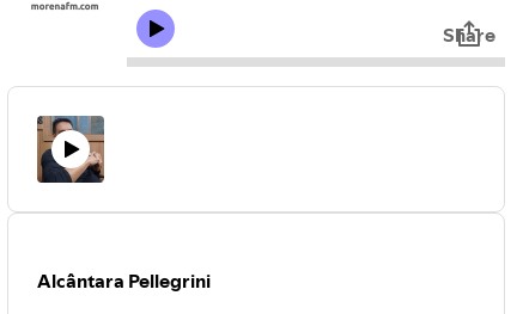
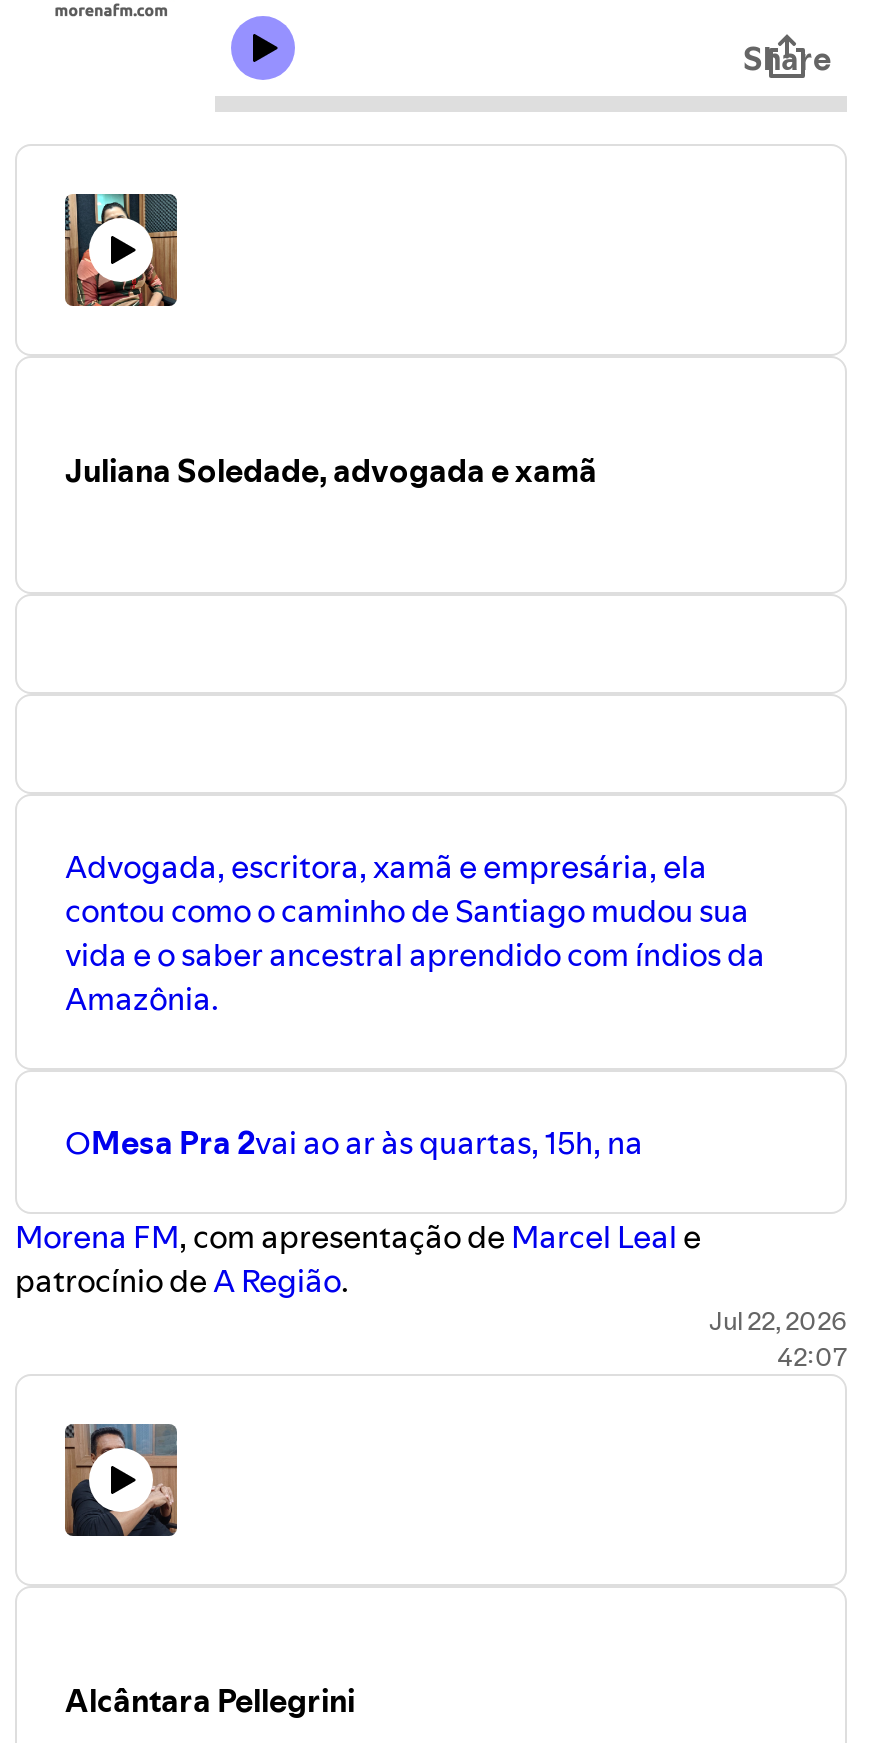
none -> [15,843,847,1373] Advogada, escritora, xamã e empresária, ela | contou como o caminho de Santiago mudou sua | vida e o saber ancestral aprendido com índios da | Amazônia. | OMesa Pra 2vai ao ar às quartas, 15h, na | Morena FM, com apresentação de Marcel Leal e | patrocínio de A Região. | Jul 22, 2026 | 42:07
none -> [63,192,179,308] [image]
none -> [65,448,597,492] Juliana Soledade, advogada e xamã

